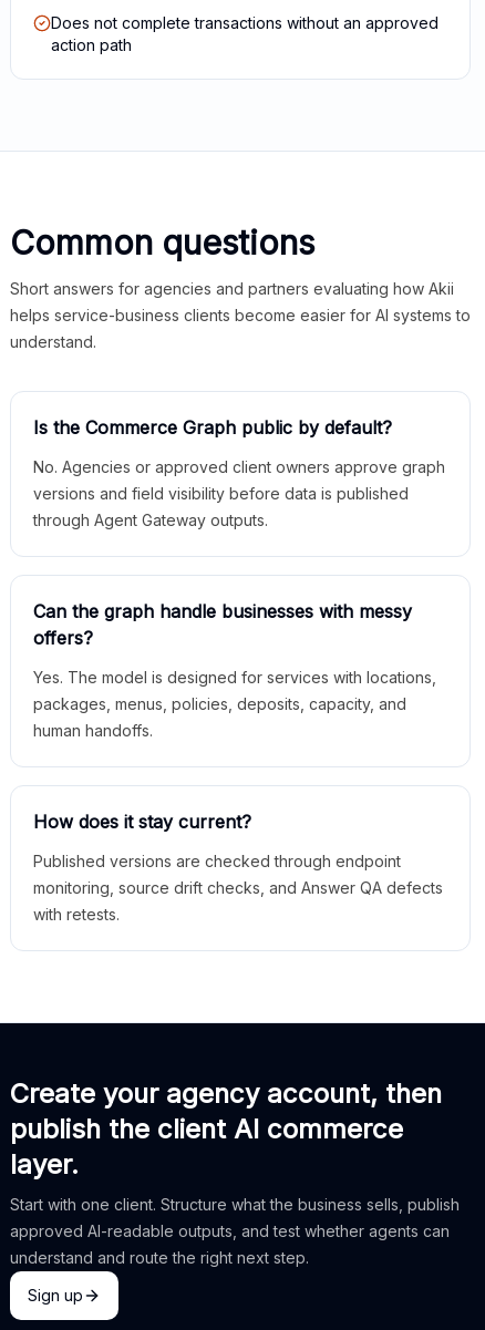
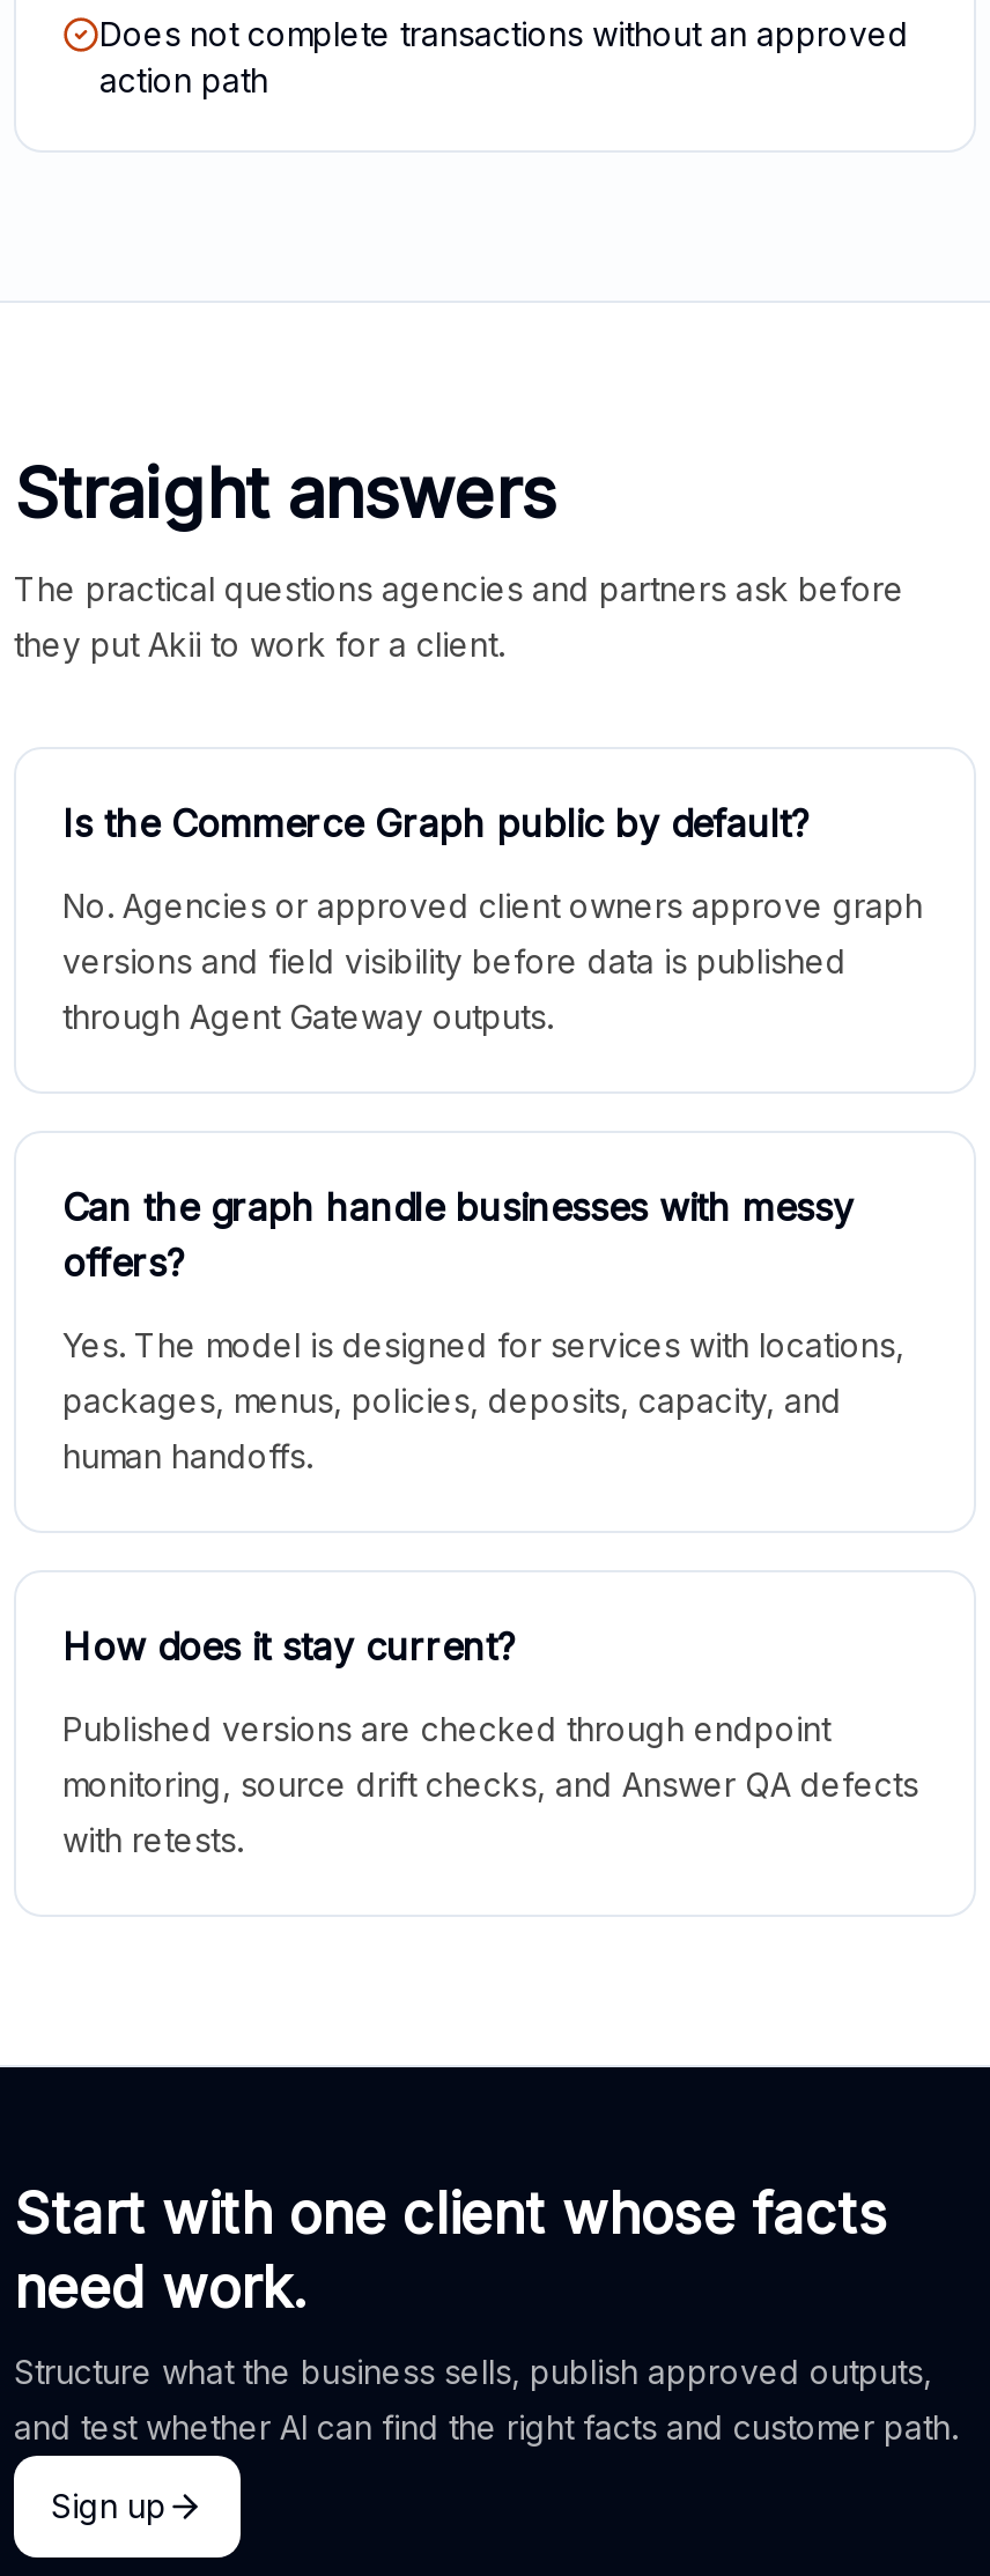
[10,223,471,351] Common questions | Short answers for agencies and partners evaluating how Akii | helps service-business clients become easier for AI systems to | understand. -> [14,451,904,664] Straight answers | The practical questions agencies and partners ask before | they put Akii to work for a client.
[10,1078,460,1267] Create your agency account, then | publish the client AI commerce | layer. | Start with one client. Structure what the business sells, publish | approved AI-readable outputs, and test whether agents can | understand and route the right next step. -> [14,2181,958,2447] Start with one client whose facts | need work. | Structure what the business sells, publish approved outputs, | and test whether AI can find the right facts and customer path.

